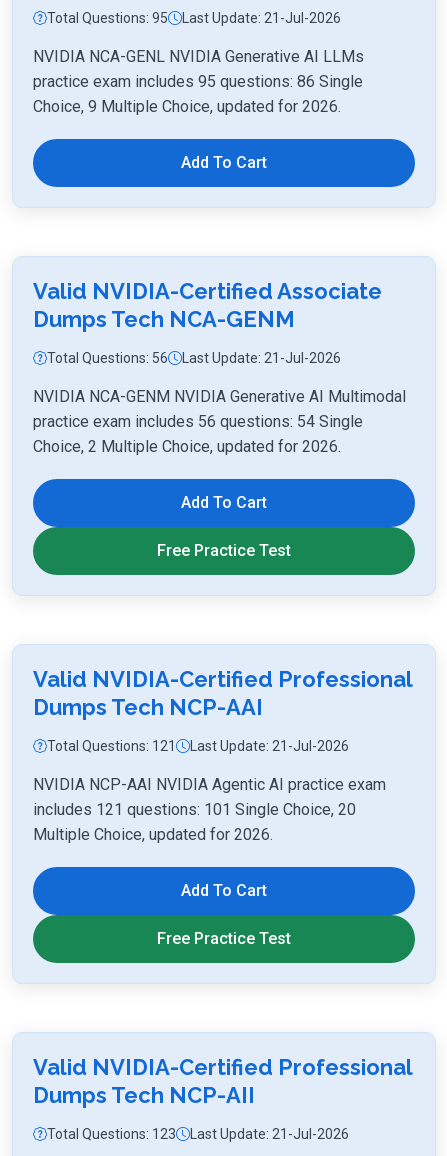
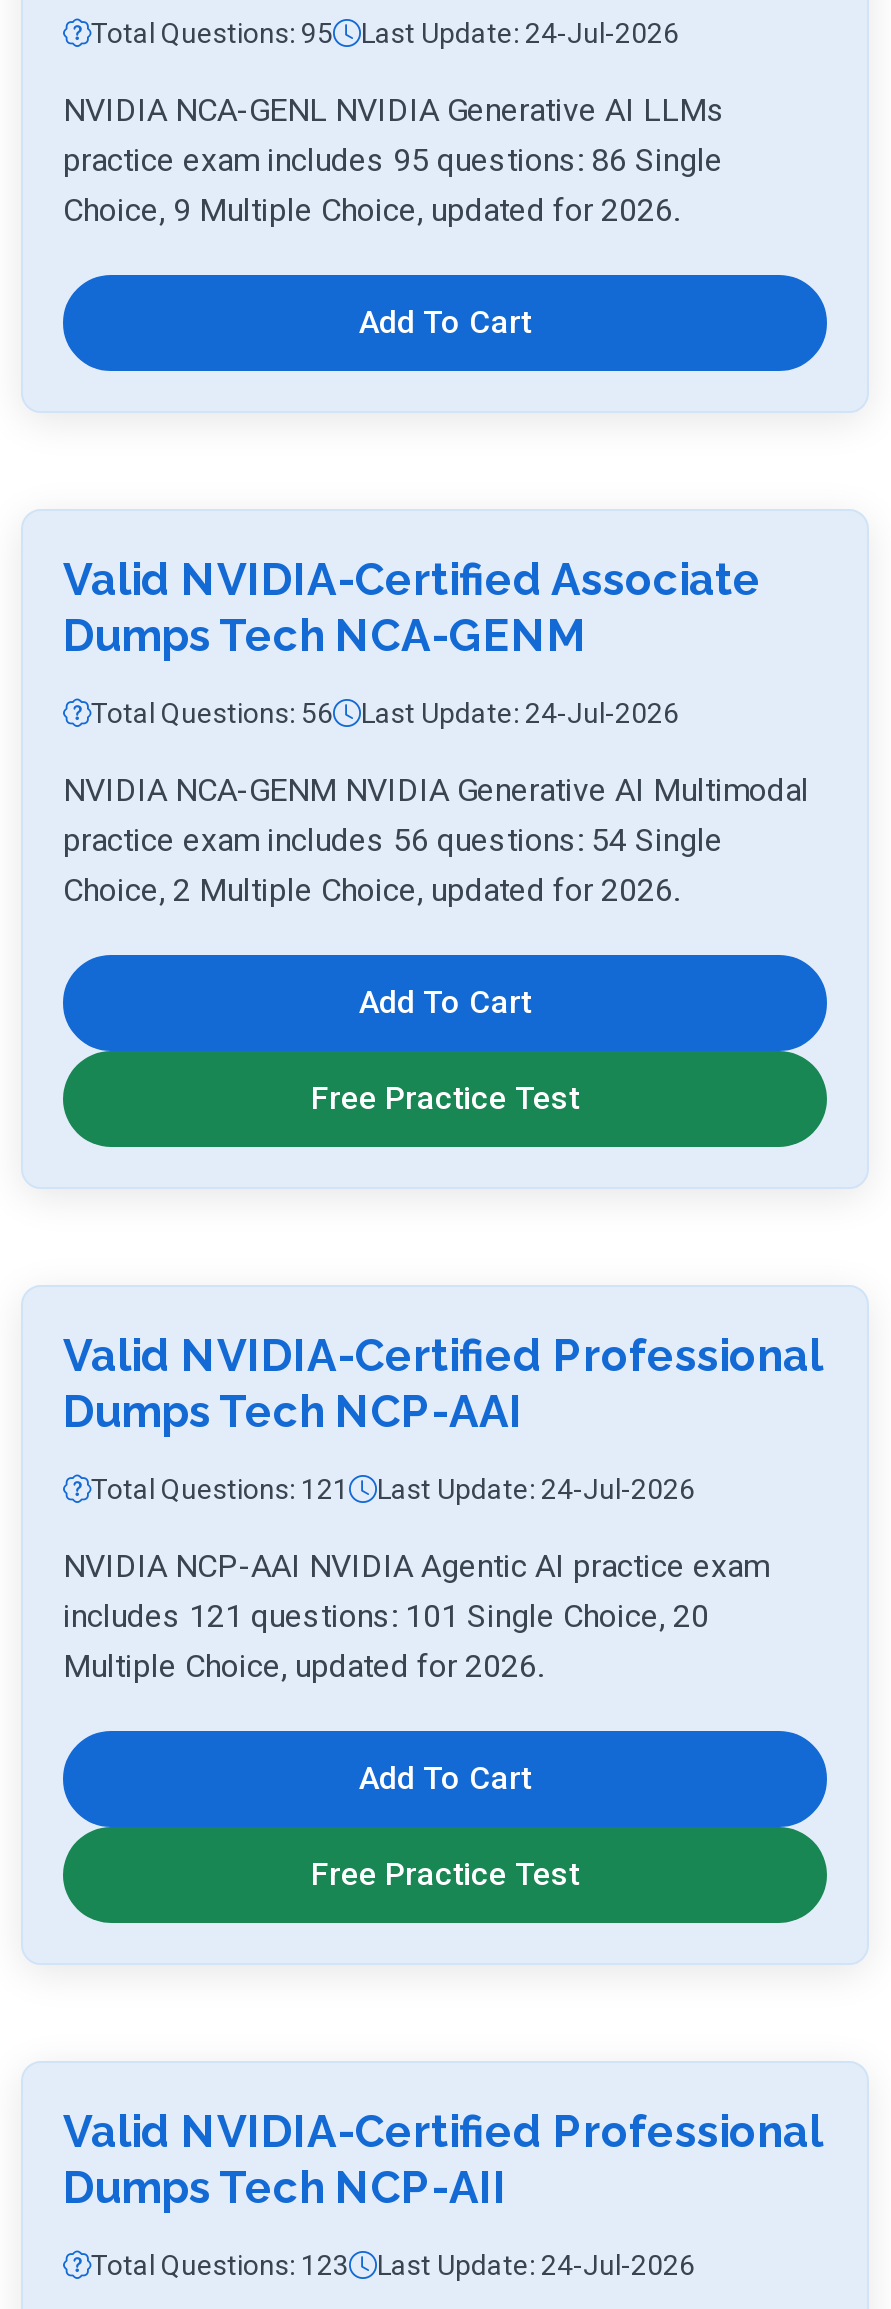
[182,10,341,26] Last Update: 21-Jul-2026 -> [361,17,679,49] Last Update: 24-Jul-2026
[182,350,341,366] Last Update: 21-Jul-2026 -> [361,697,679,729] Last Update: 24-Jul-2026
[190,738,349,754] Last Update: 21-Jul-2026 -> [377,1473,695,1505] Last Update: 24-Jul-2026
[190,1126,349,1142] Last Update: 21-Jul-2026 -> [377,2249,695,2281] Last Update: 24-Jul-2026

